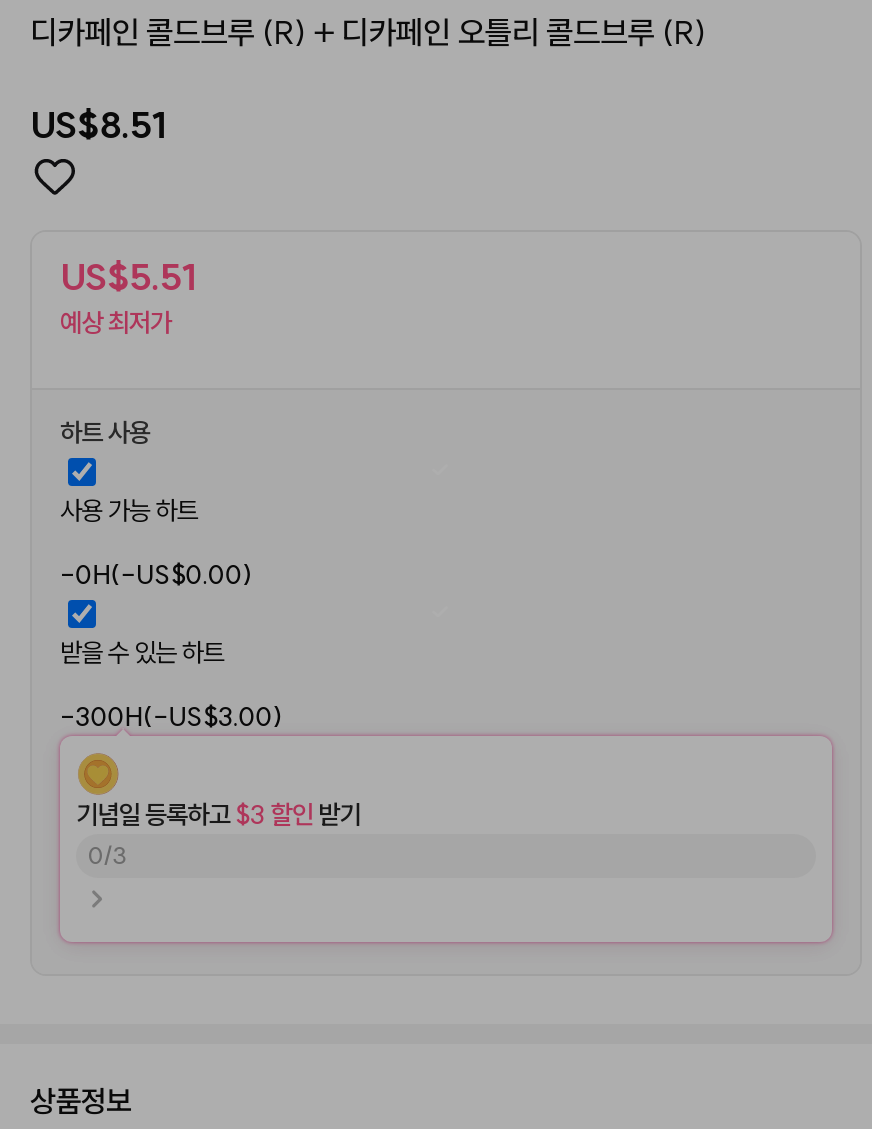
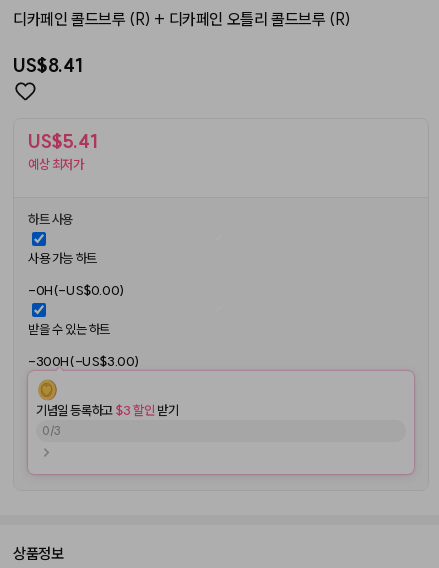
[30,102,166,148] US$8.51 -> [13,54,82,77] US$8.41
[60,254,196,300] US$5.51 -> [28,130,97,153] US$5.41

